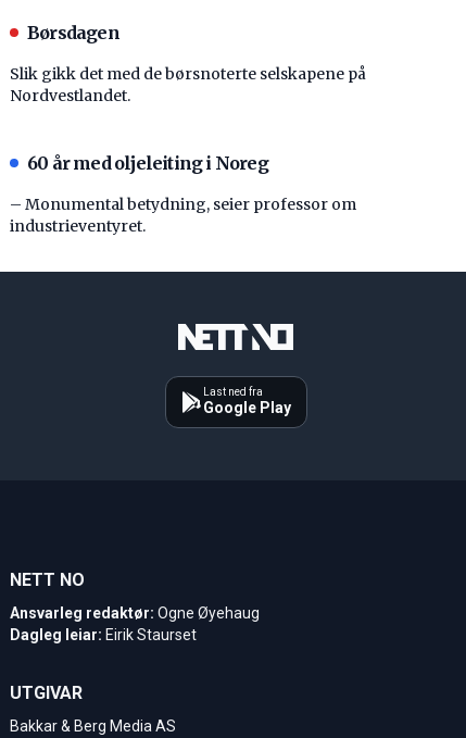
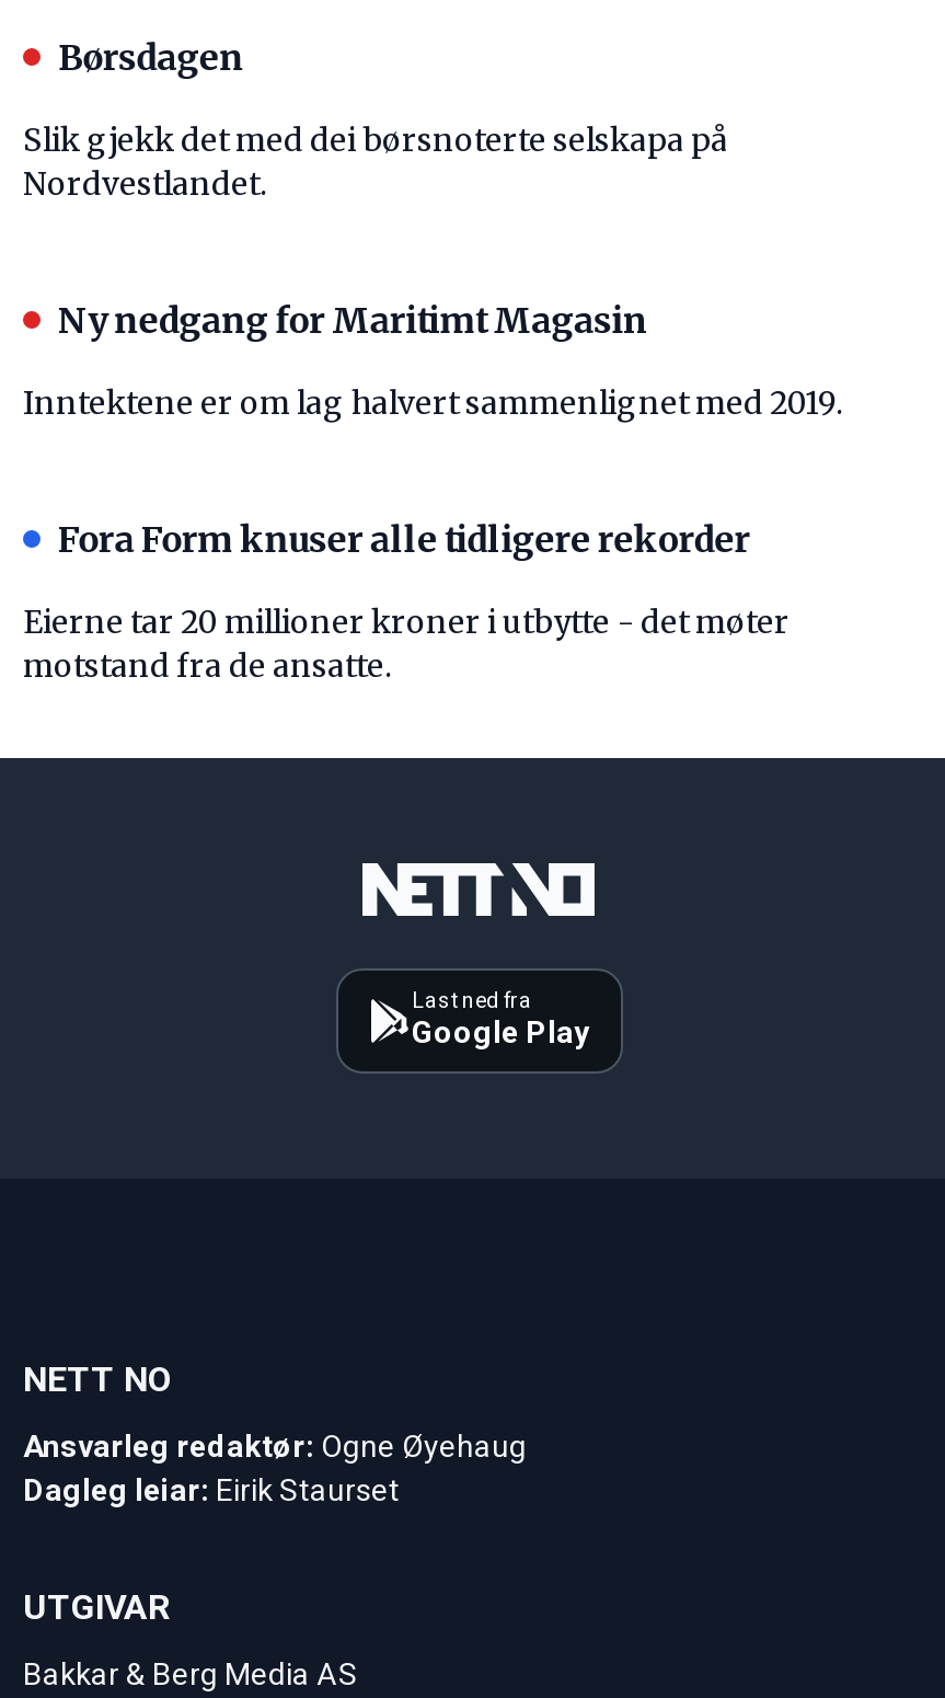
[10,64,366,83] Slik gikk det med de børsnoterte selskapene på -> [23,120,728,160] Slik gjekk det med dei børsnoterte selskapa på
[10,152,356,236] 60 år med oljeleiting i Noreg | – Monumental betydning, seier professor om | industrieventyret. -> [23,298,842,685] Ny nedgang for Maritimt Magasin | Inntektene er om lag halvert sammenlignet med 2019. | Fora Form knuser alle tidligere rekorder | Eierne tar 20 millioner kroner i utbytte - det møter | motstand fra de ansatte.

